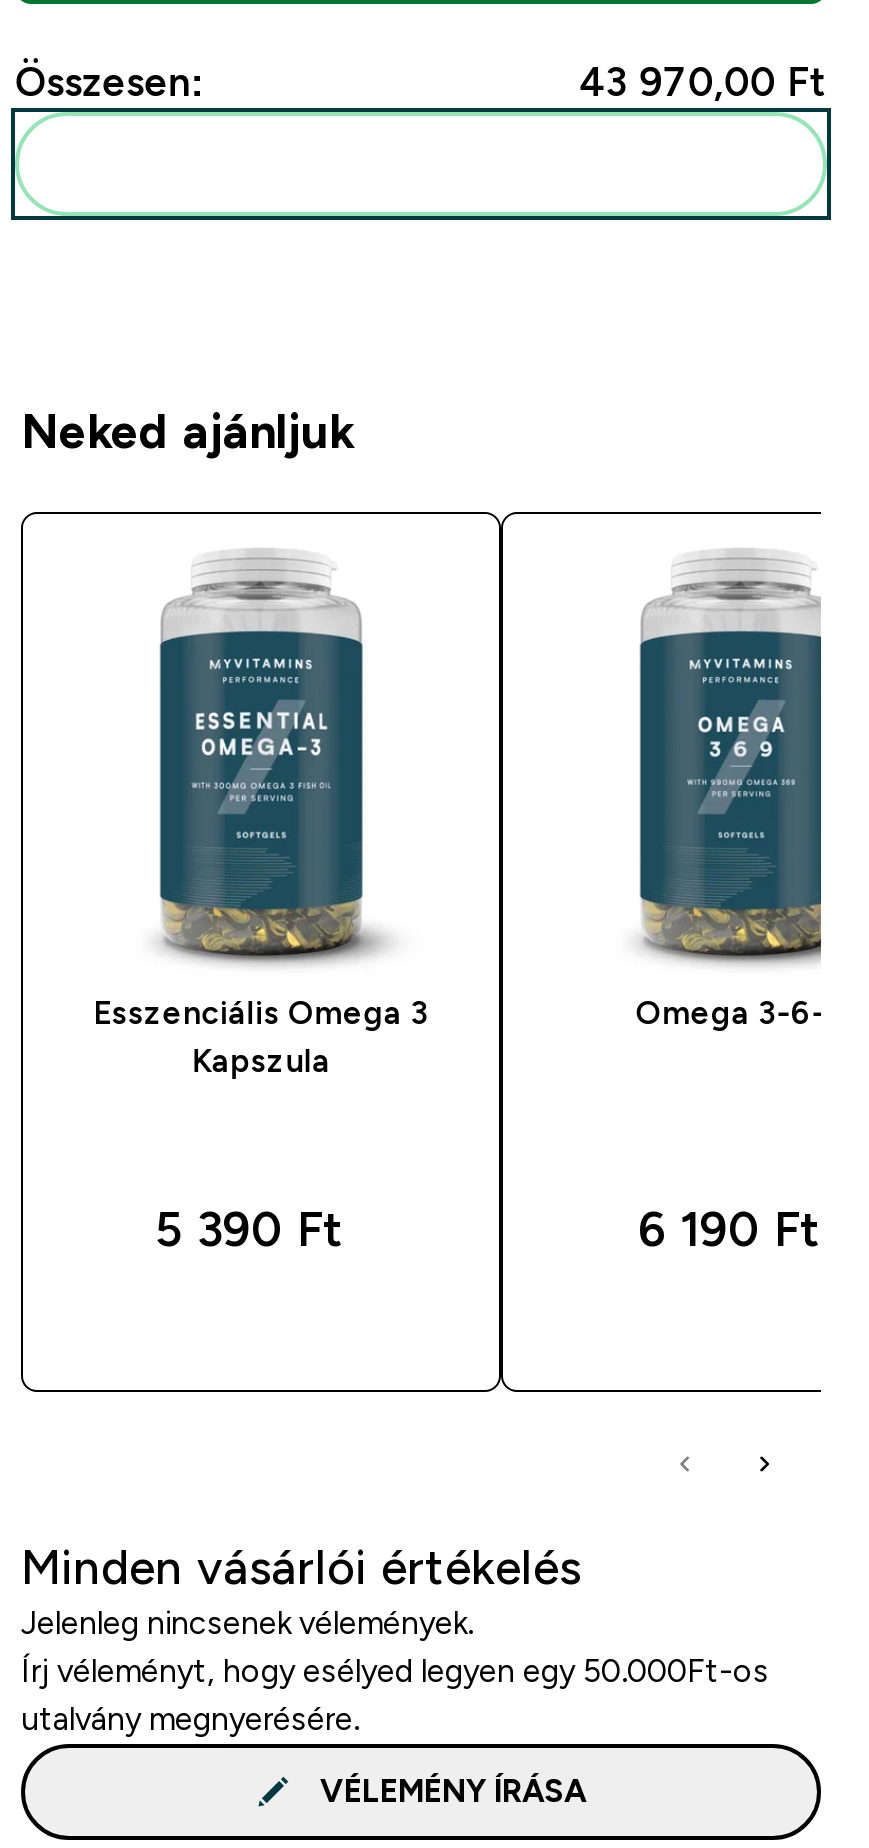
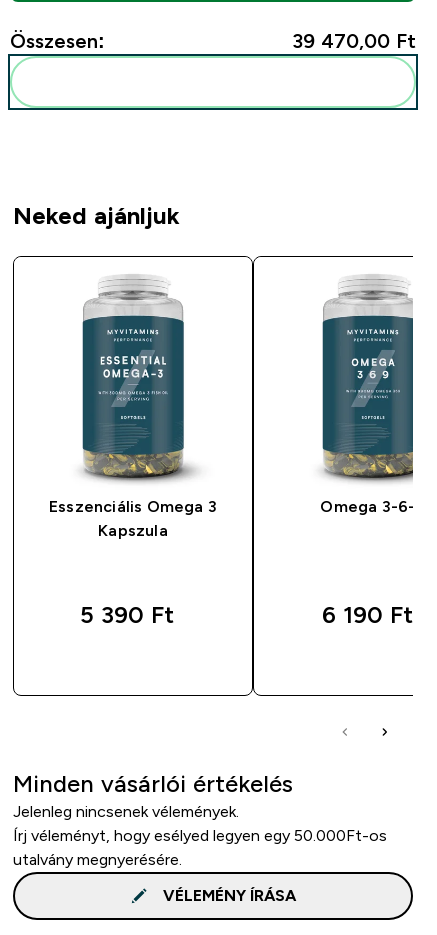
[579,59,827,103] 43 970,00 Ft -> [292,30,416,52] 39 470,00 Ft

